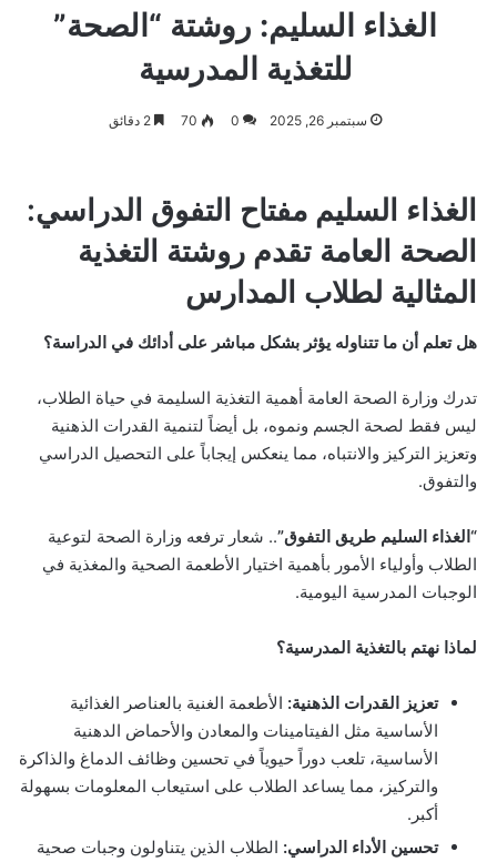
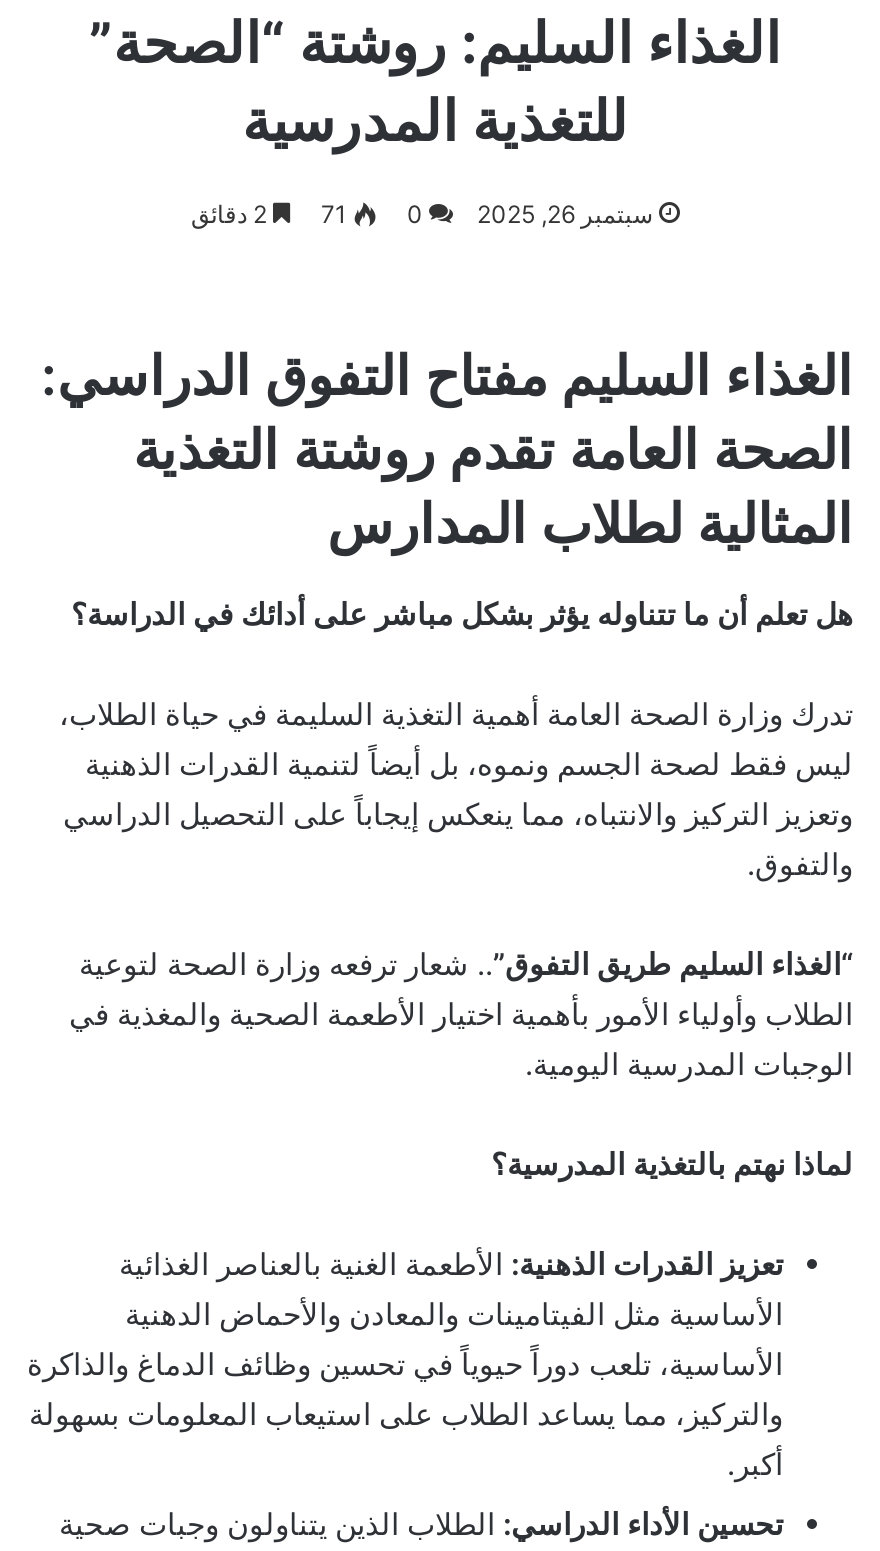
[181,112,197,129] 70 -> [321,199,347,229] 71

